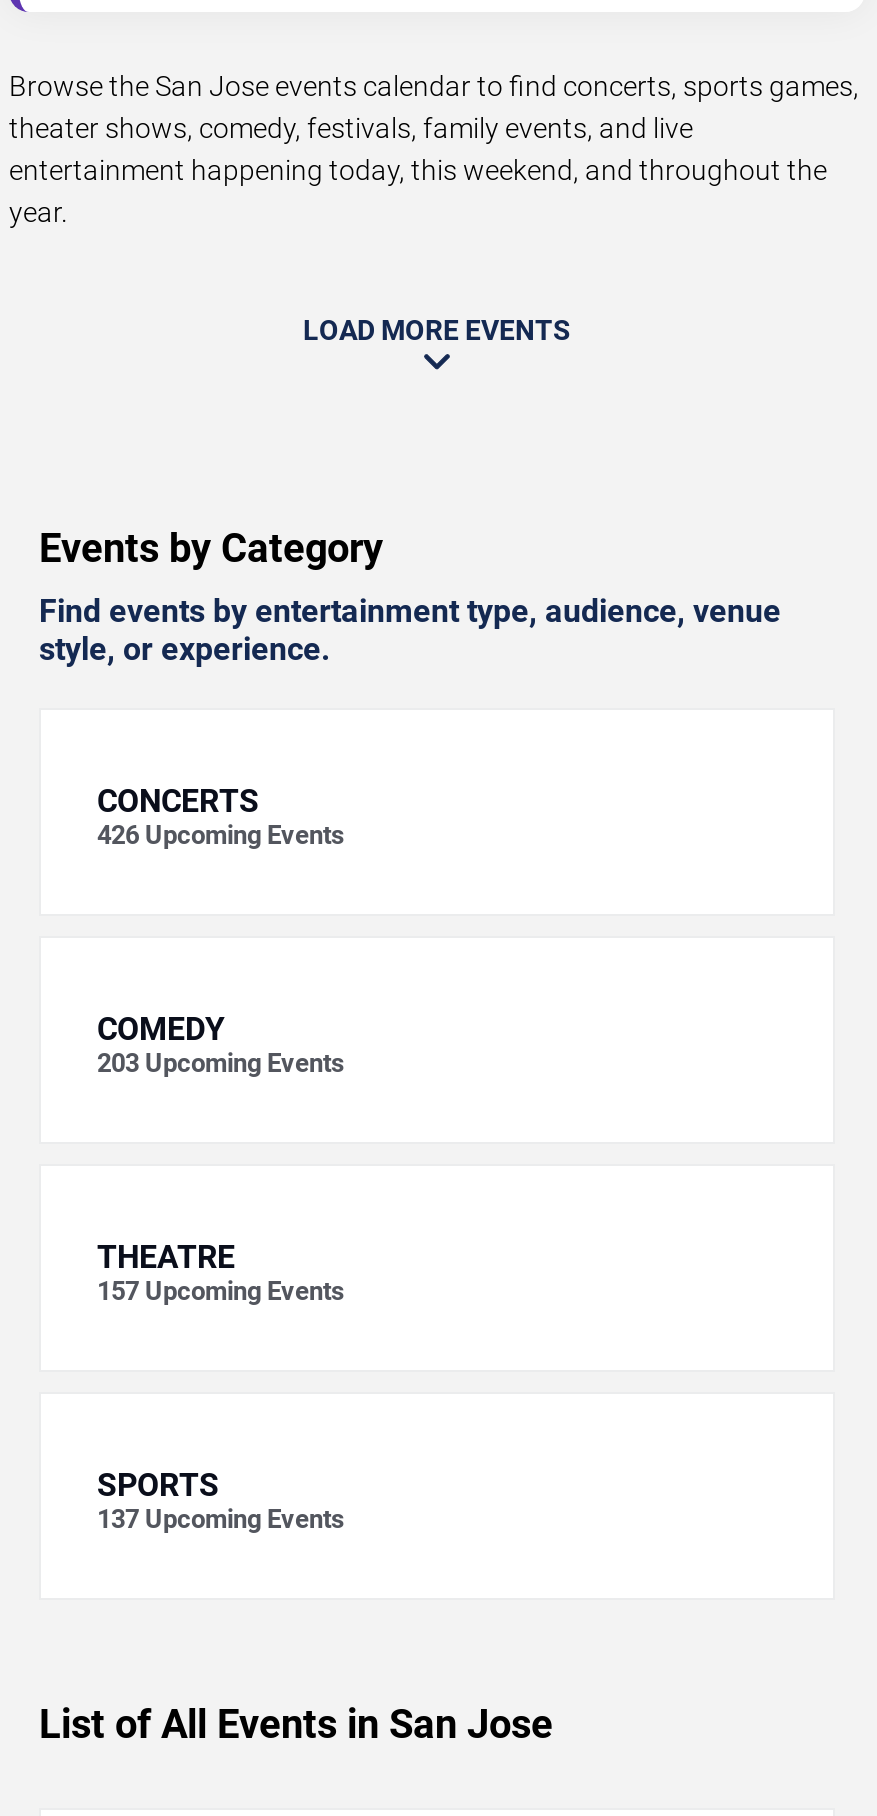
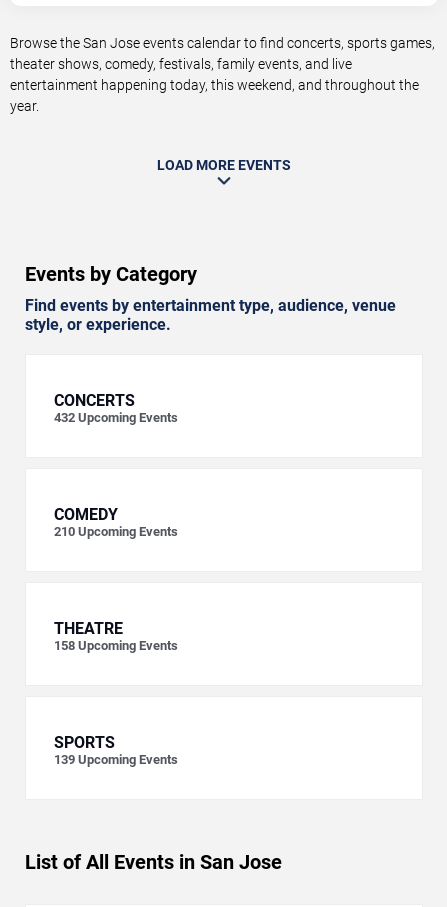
[97,819,345,849] 426 Upcoming Events -> [54,409,178,424] 432 Upcoming Events
[97,1047,345,1077] 203 Upcoming Events -> [54,523,178,538] 210 Upcoming Events
[97,1275,345,1305] 157 Upcoming Events -> [54,637,178,652] 158 Upcoming Events
[97,1503,345,1533] 137 Upcoming Events -> [54,751,178,766] 139 Upcoming Events

